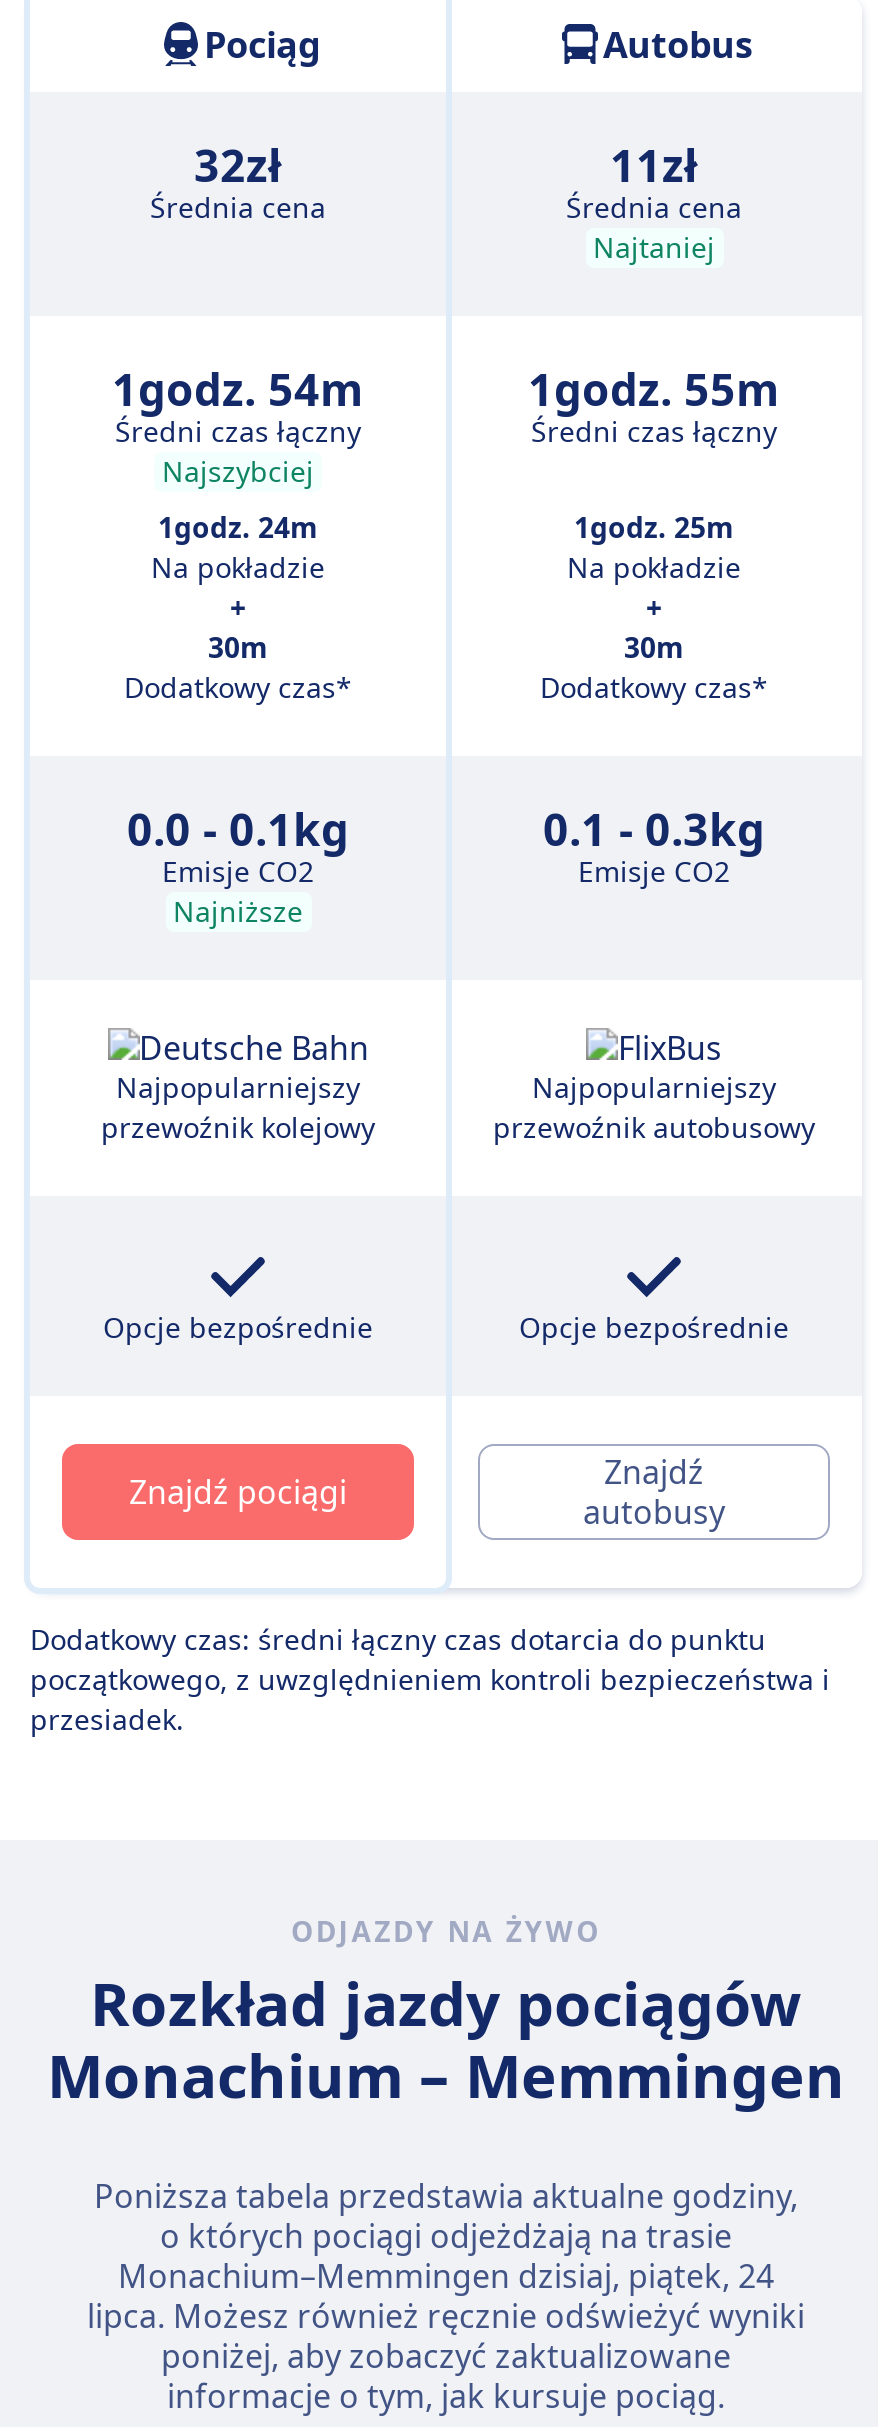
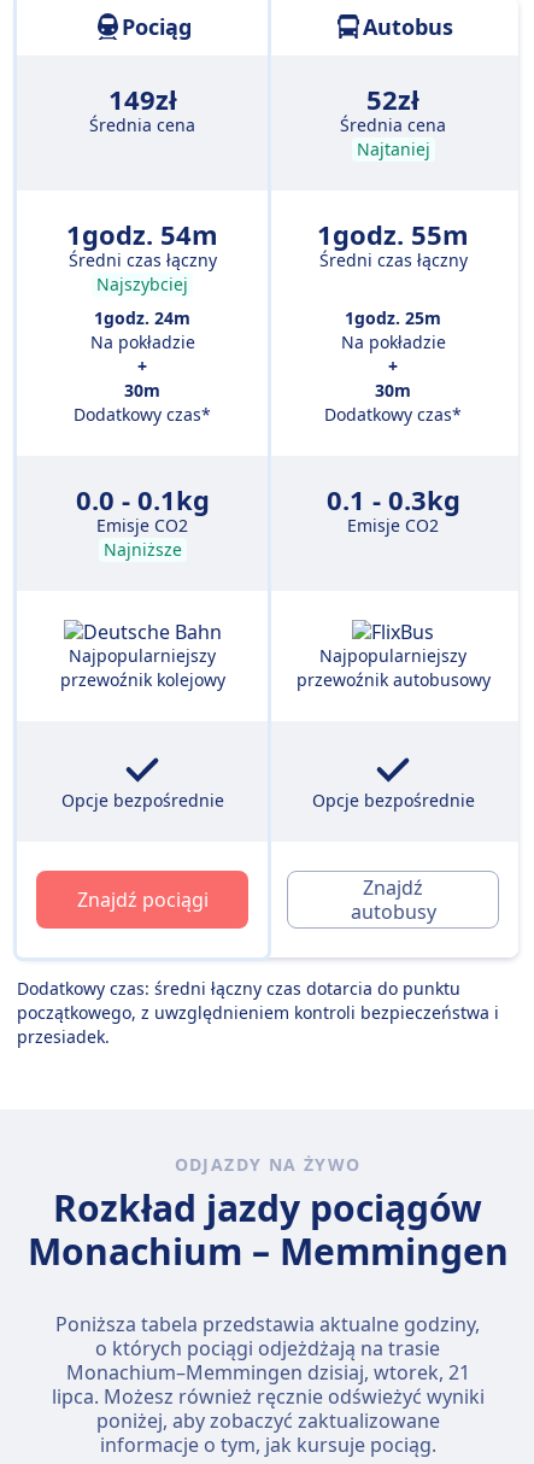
[194,134,282,194] 32zł -> [108,81,177,117] 149zł
[610,134,698,194] 11zł -> [366,81,419,117] 52zł
[118,2254,774,2298] Monachium–Memmingen dzisiaj, piątek, 24 -> [66,1359,470,1386] Monachium–Memmingen dzisiaj, wtorek, 21

